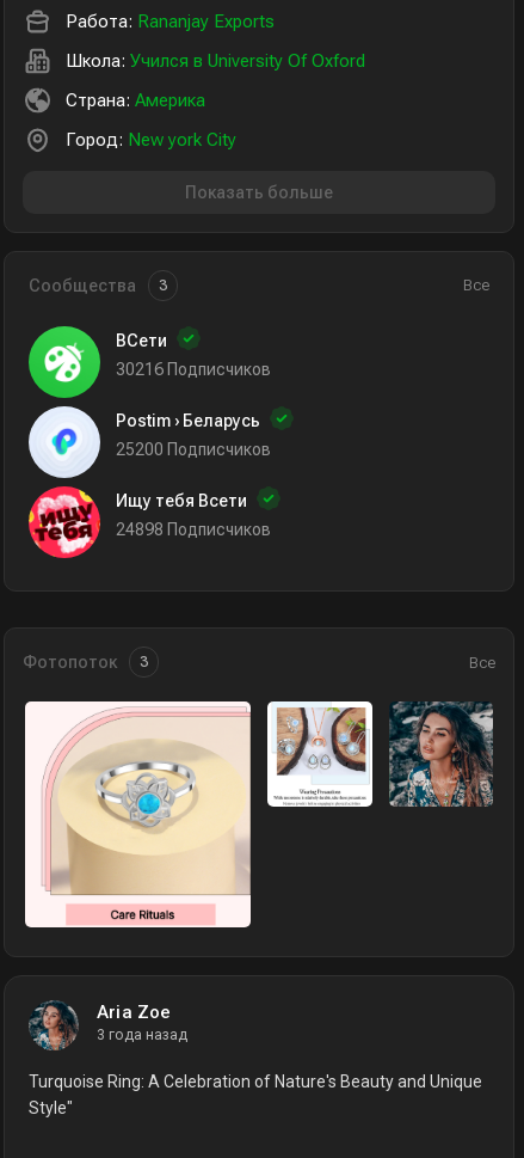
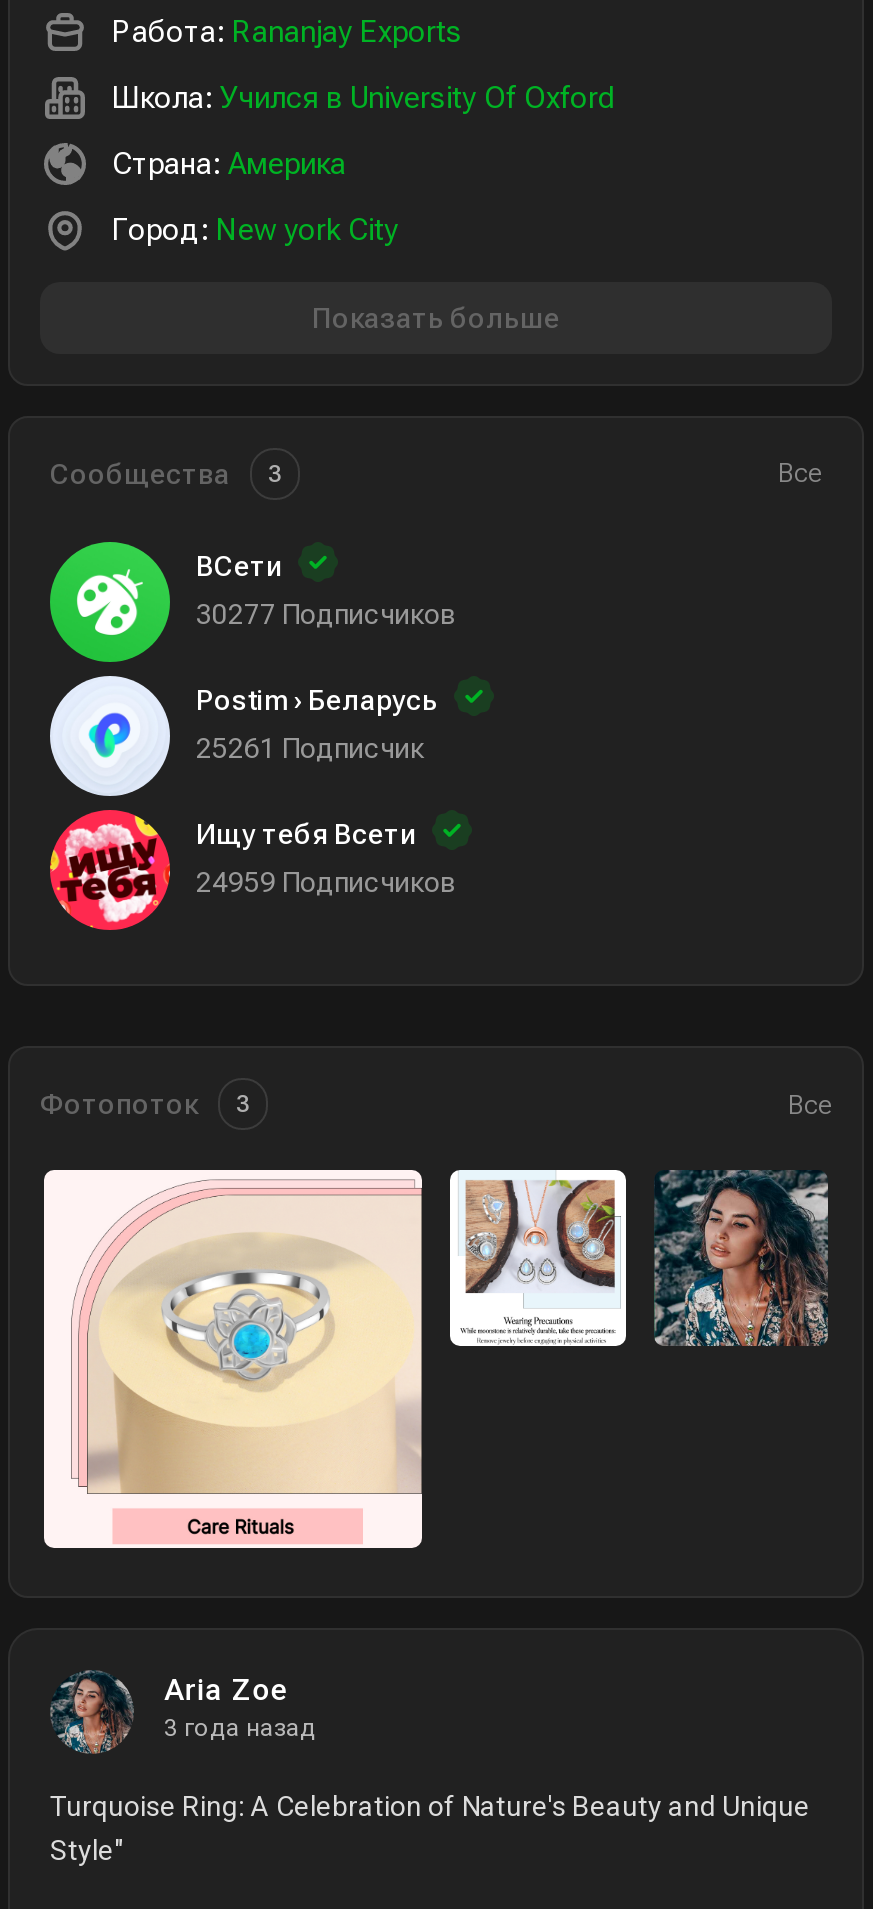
[116,360,271,379] 30216 Подписчиков -> [196,598,456,630] 30277 Подписчиков
[116,440,271,459] 25200 Подписчиков -> [196,732,424,764] 25261 Подписчик
[116,520,271,539] 24898 Подписчиков -> [196,866,456,898] 24959 Подписчиков

